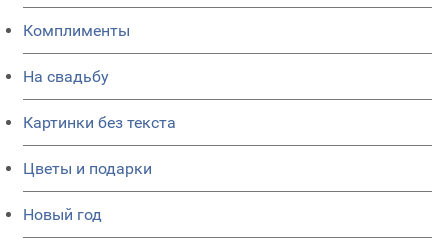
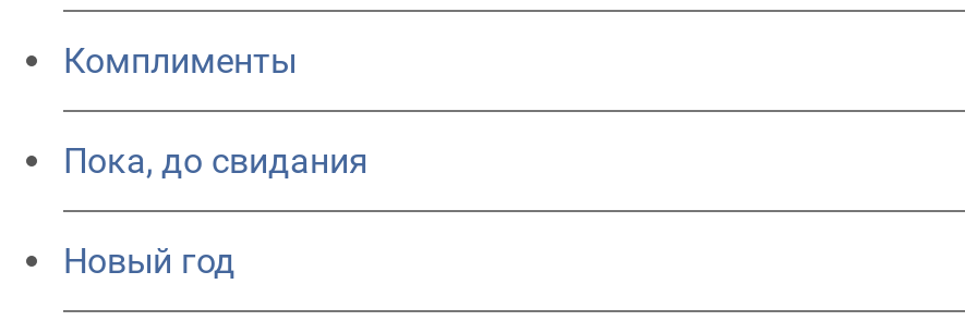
[23,67,176,178] На свадьбу | Картинки без текста | Цветы и подарки -> [63,140,369,182] Пока, до свидания

